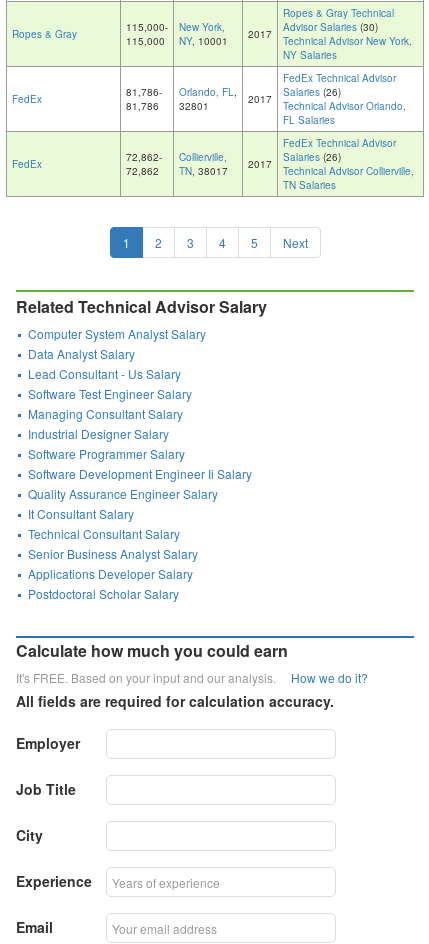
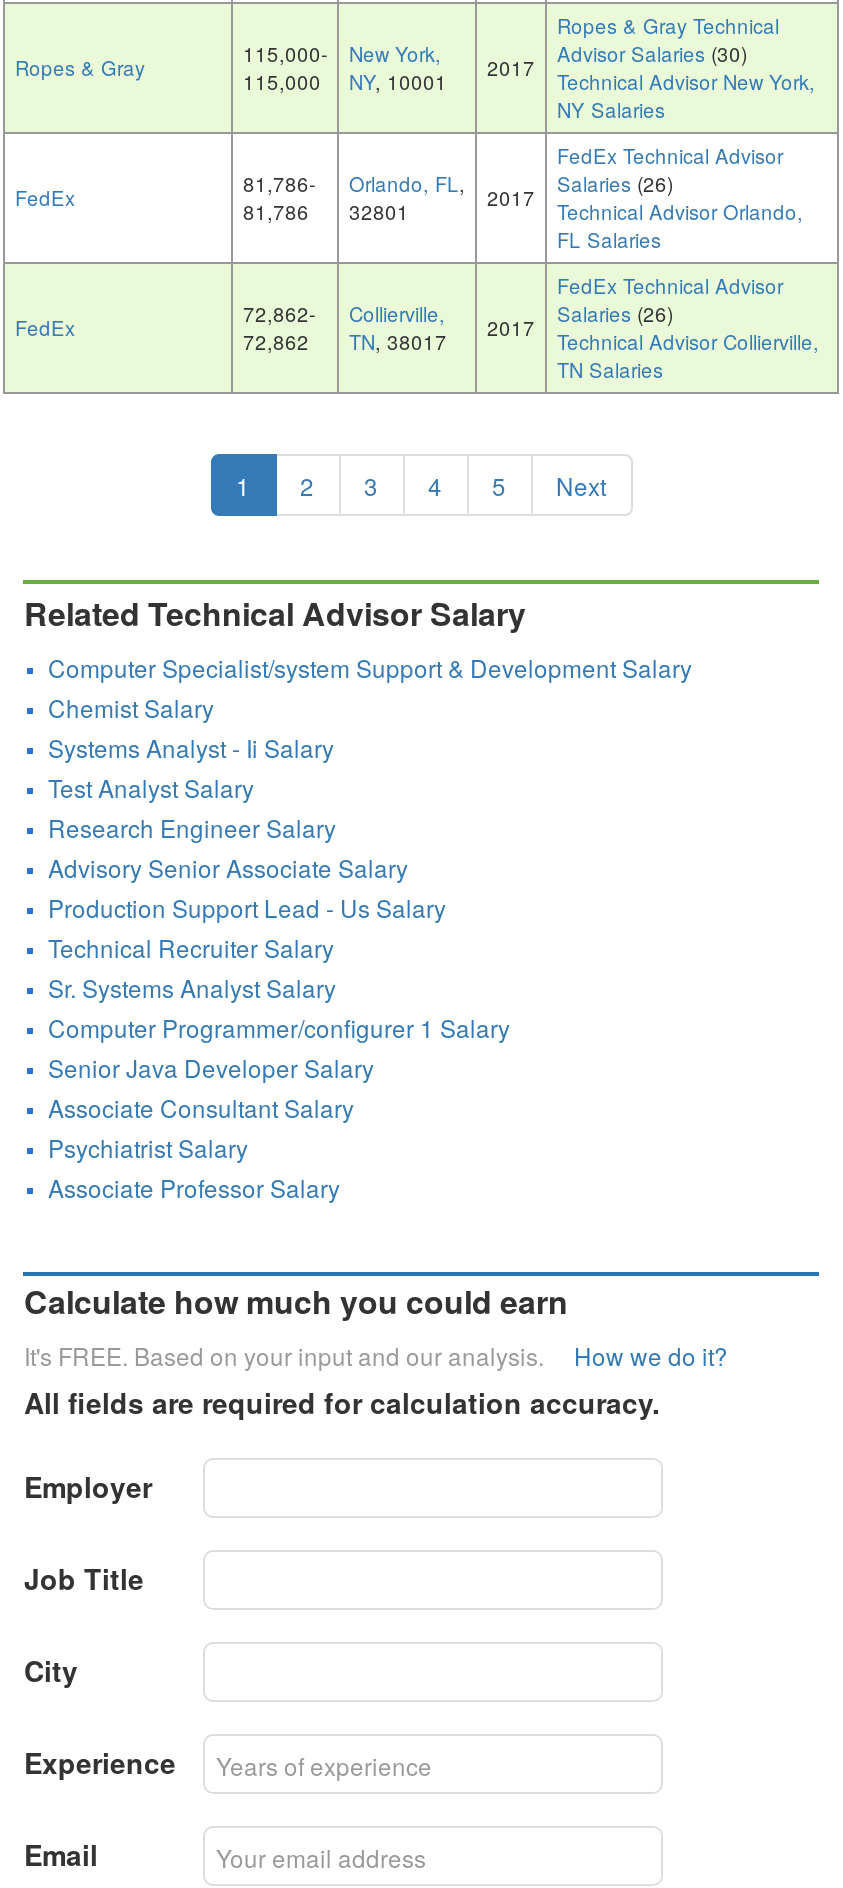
[28,325,252,602] Computer System Analyst Salary | Data Analyst Salary | Lead Consultant - Us Salary | Software Test Engineer Salary | Managing Consultant Salary | Industrial Designer Salary | Software Programmer Salary | Software Development Engineer Ii Salary | Quality Assurance Engineer Salary | It Consultant Salary | Technical Consultant Salary | Senior Business Analyst Salary | Applications Developer Salary | Postdoctoral Scholar Salary -> [48,650,692,1204] Computer Specialist/system Support & Development Salary | Chemist Salary | Systems Analyst - Ii Salary | Test Analyst Salary | Research Engineer Salary | Advisory Senior Associate Salary | Production Support Lead - Us Salary | Technical Recruiter Salary | Sr. Systems Analyst Salary | Computer Programmer/configurer 1 Salary | Senior Java Developer Salary | Associate Consultant Salary | Psychiatrist Salary | Associate Professor Salary

